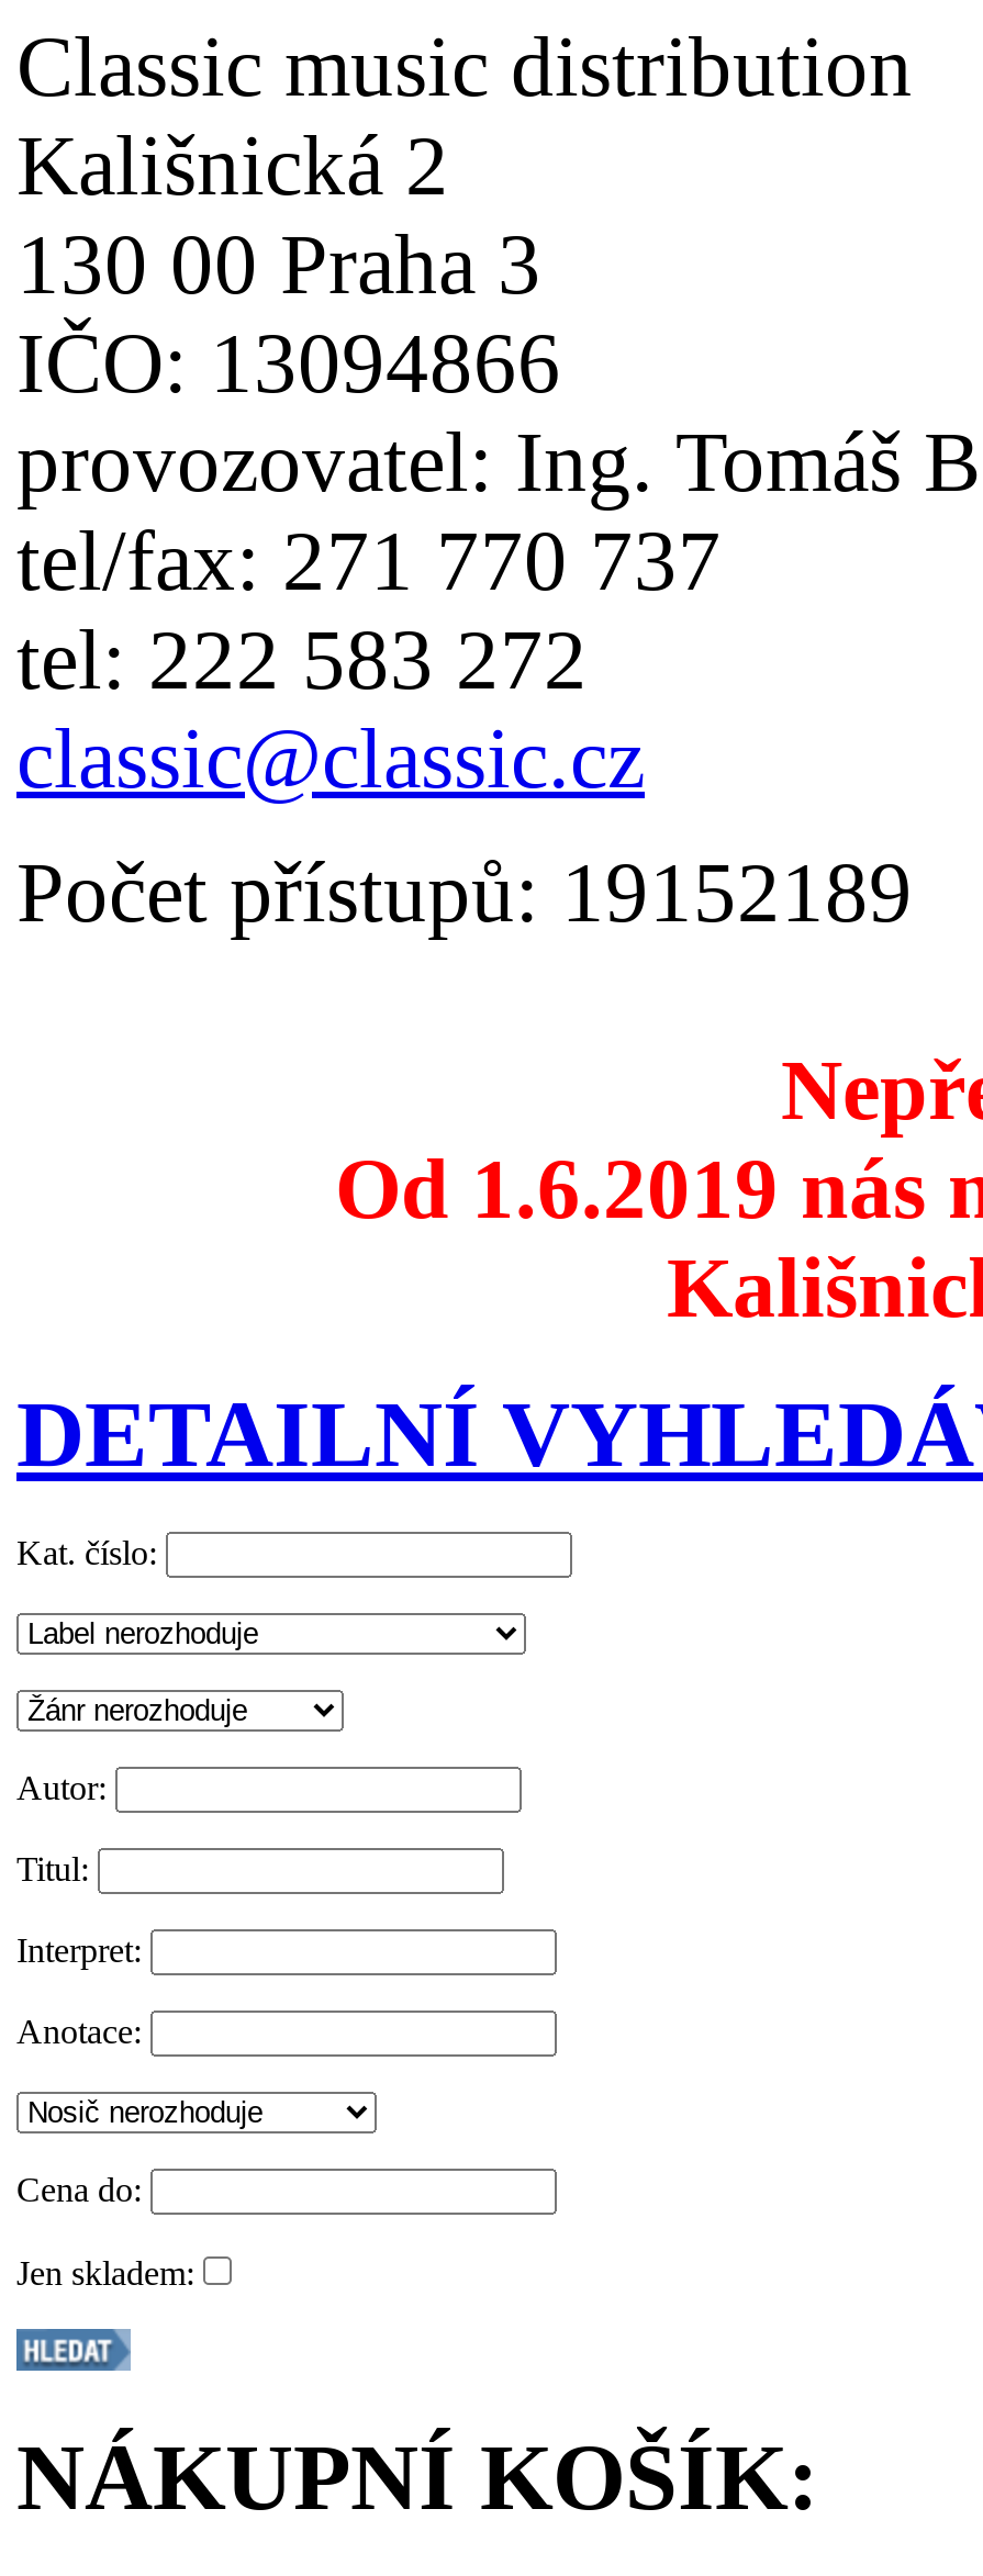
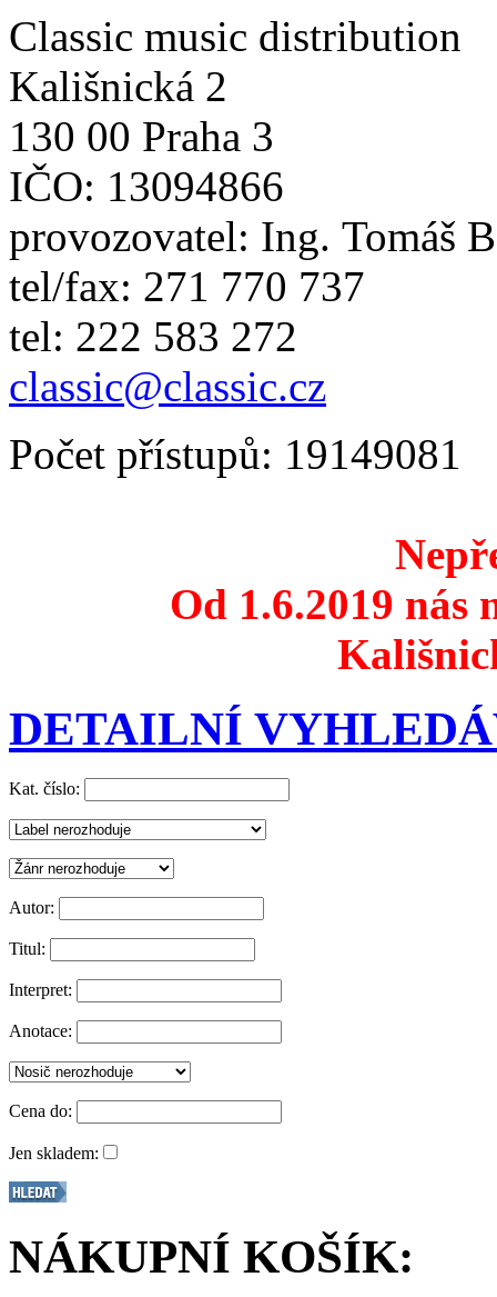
[16,844,913,939] Počet přístupů: 19152189 -> [9,430,461,478] Počet přístupů: 19149081

